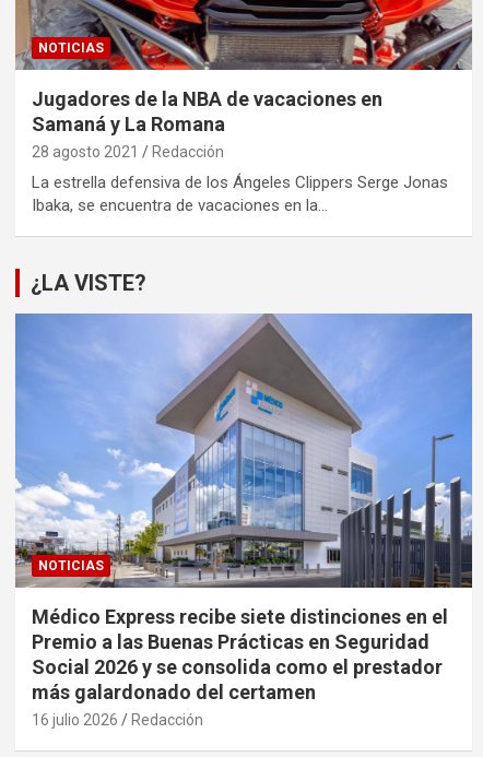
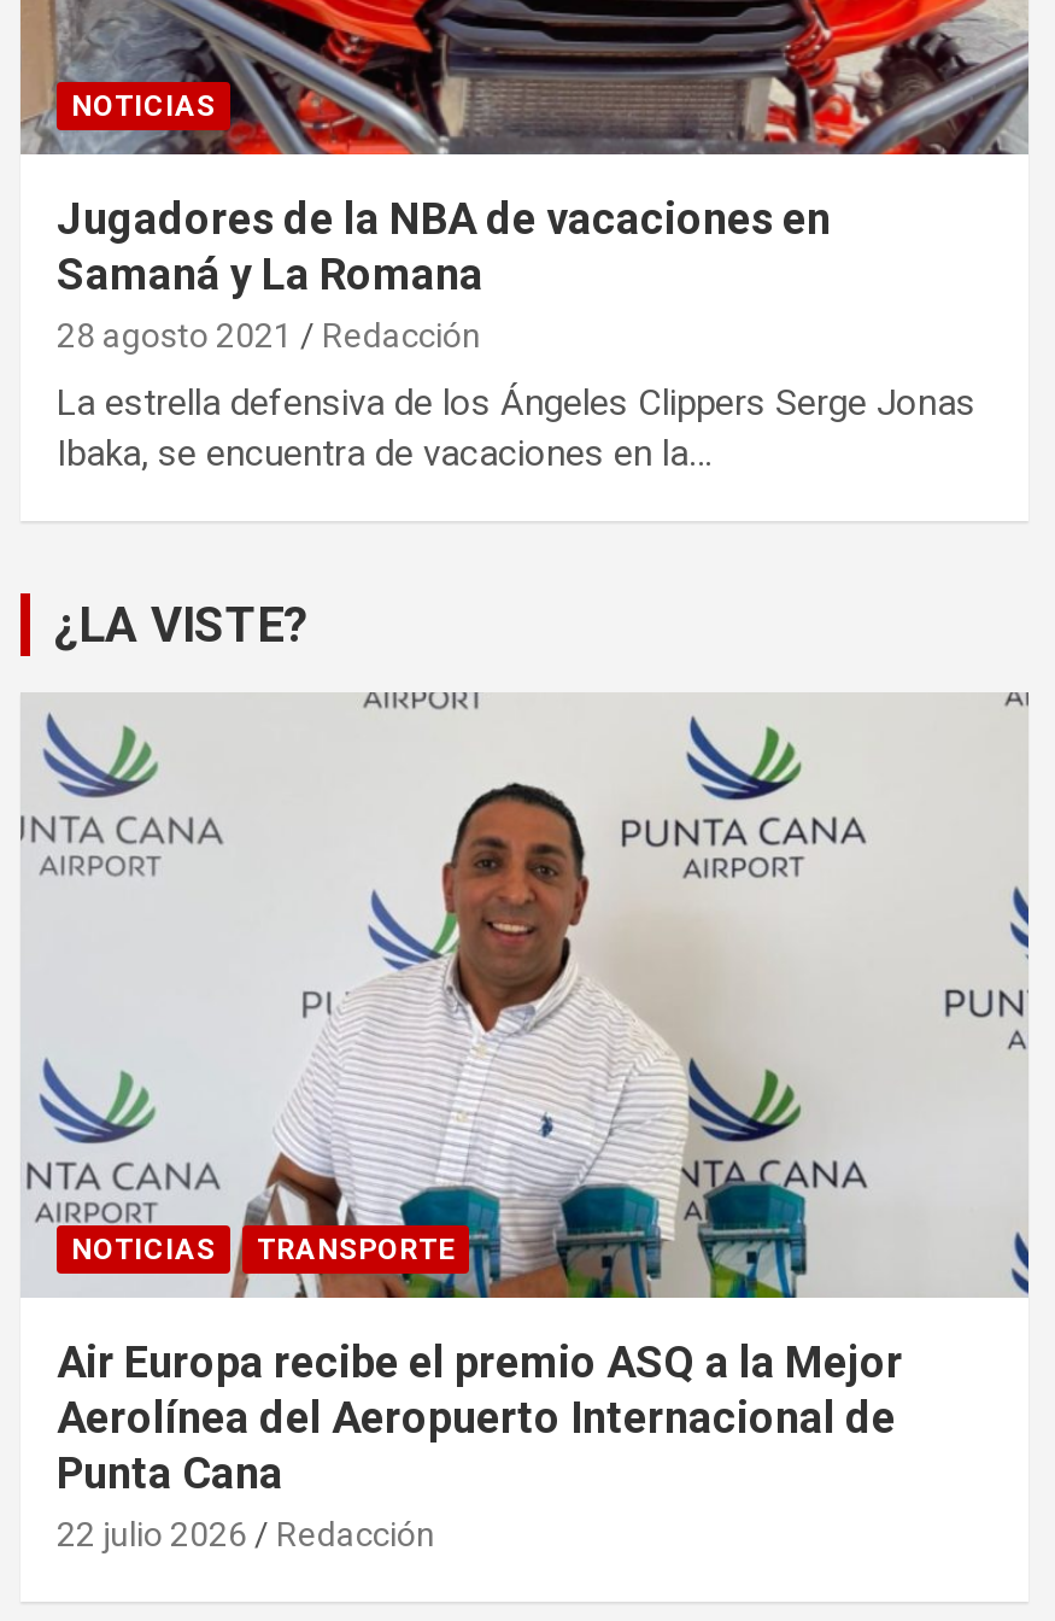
[14,314,473,728] [image] | Médico Express recibe siete distinciones en el | Premio a las Buenas Prácticas en Seguridad | Social 2026 y se consolida como el prestador | más galardonado del certamen | 16 julio 2026 -> [20,692,1031,1553] [image] | TRANSPORTE | Air Europa recibe el premio ASQ a la Mejor | Aerolínea del Aeropuerto Internacional de | Punta Cana | 22 julio 2026

